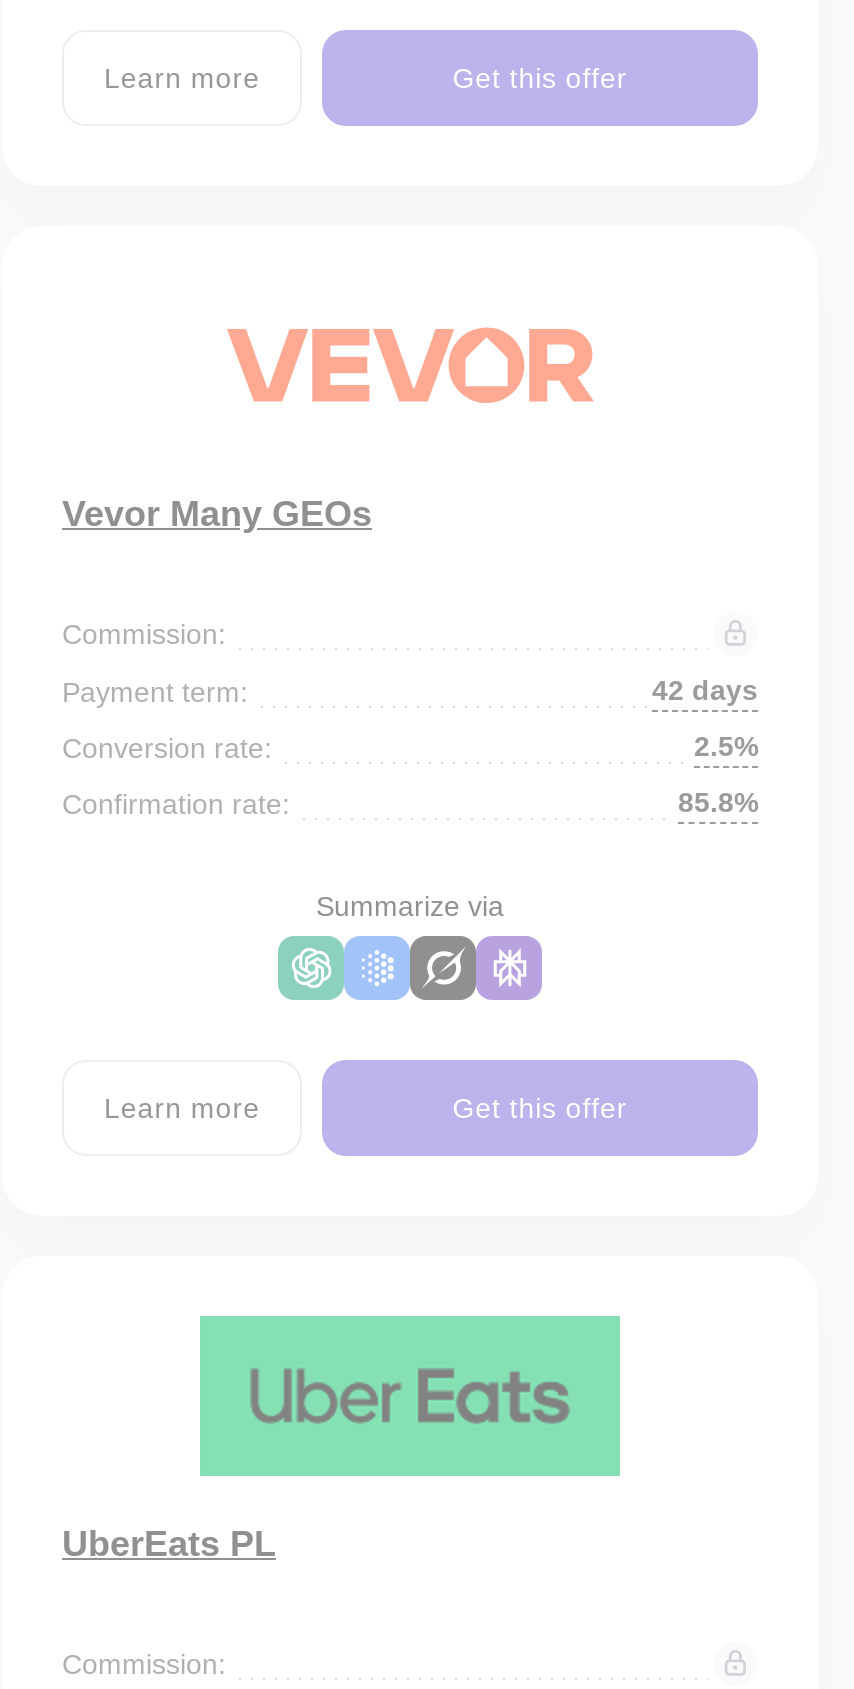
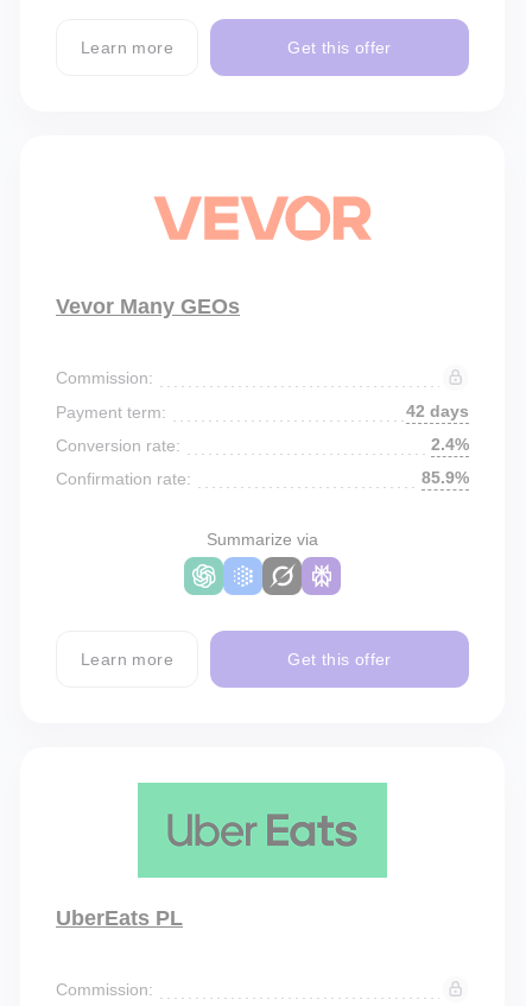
[694,730,758,762] 2.5% -> [431,435,469,454] 2.4%
[678,786,758,818] 85.8% -> [422,468,469,487] 85.9%

